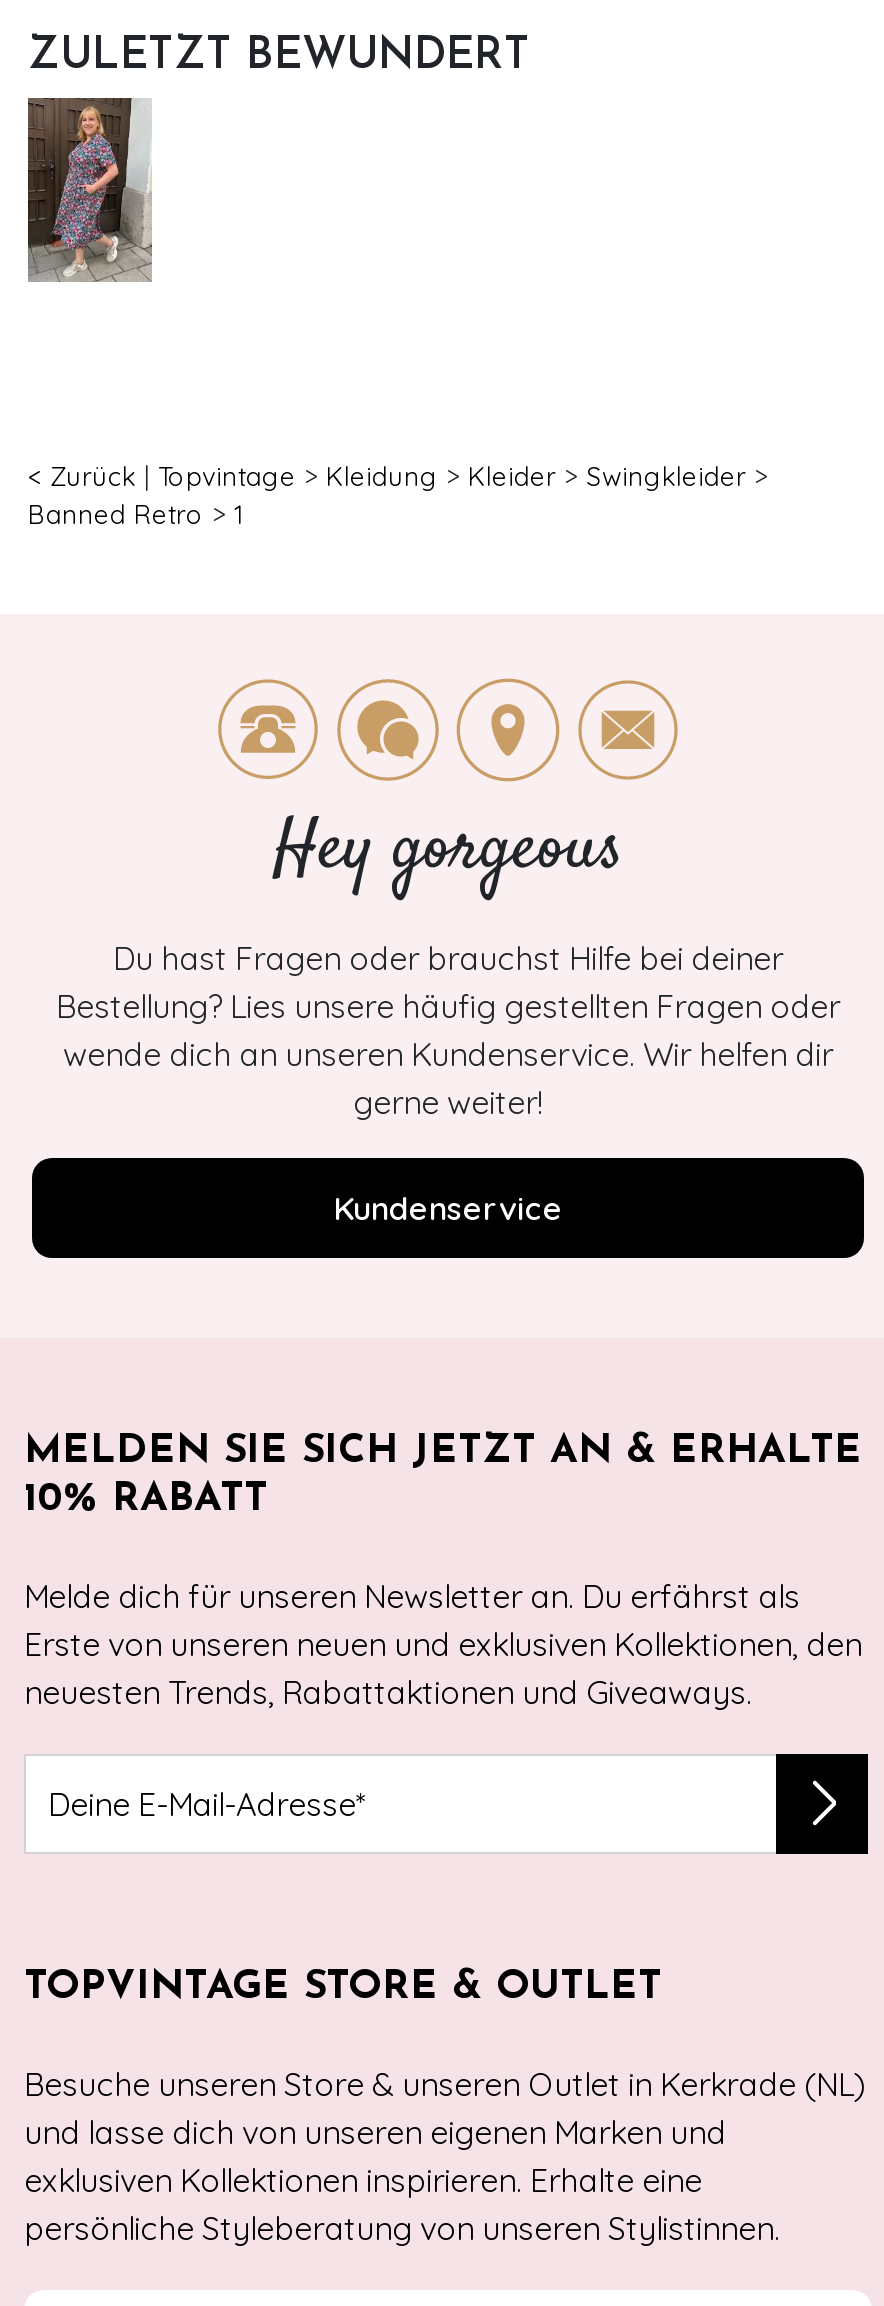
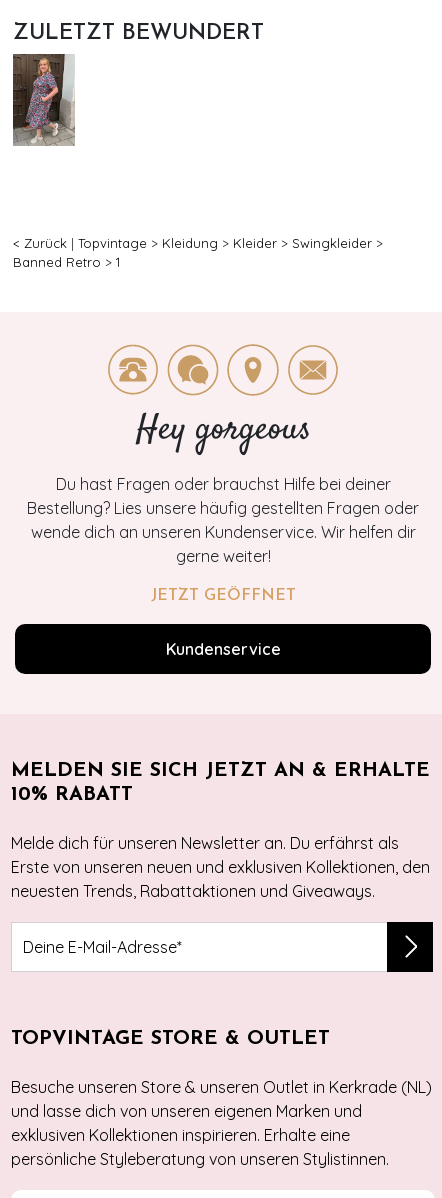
none -> [150,588,295,604] JETZT GEÖFFNET

